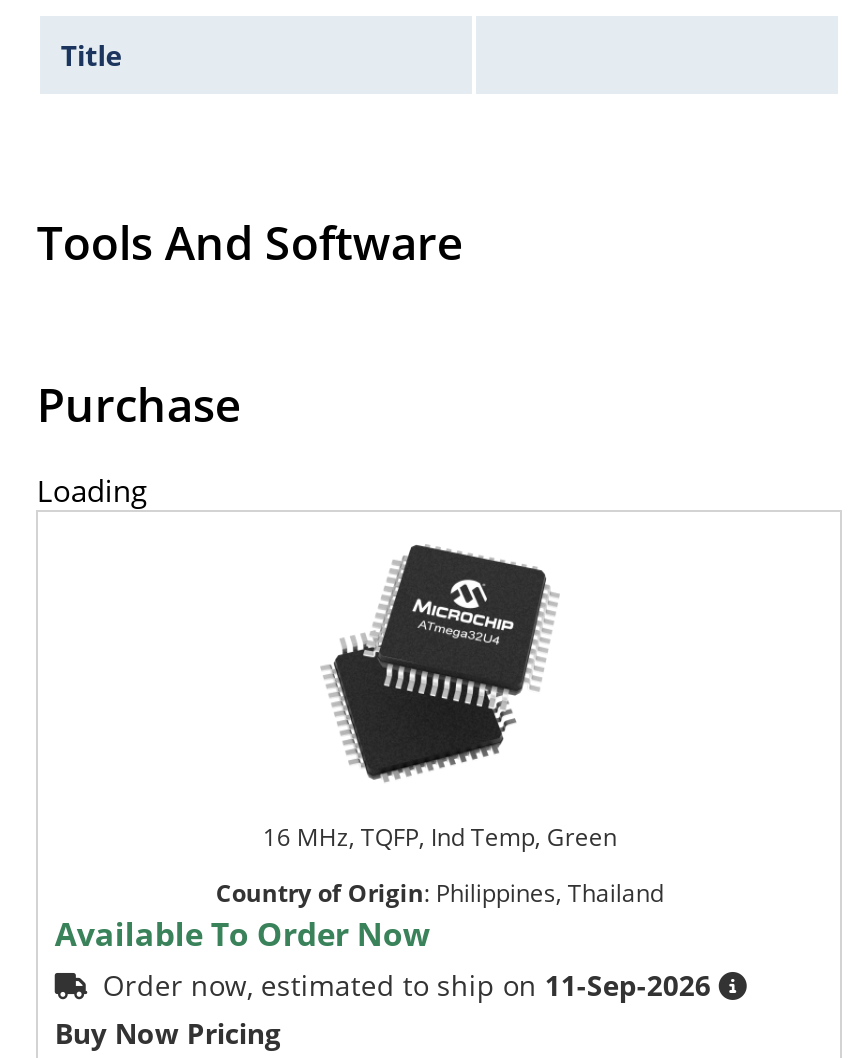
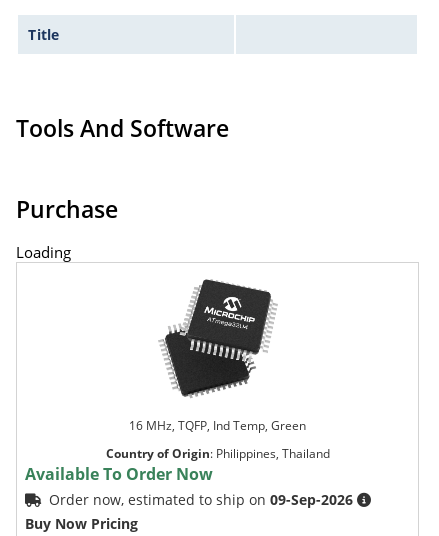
[103,965,711,1003] Order now, estimated to ship on 11-Sep-2026 -> [49,490,353,509] Order now, estimated to ship on 09-Sep-2026

